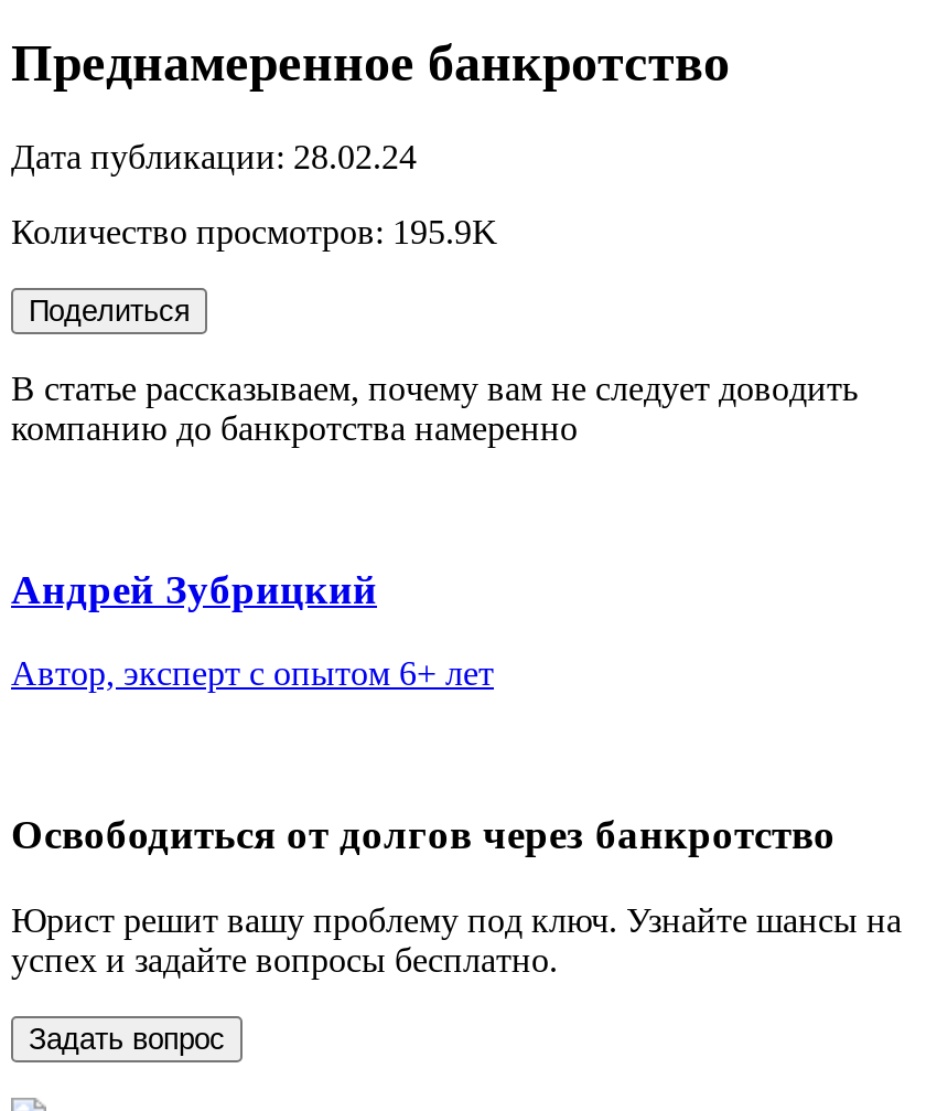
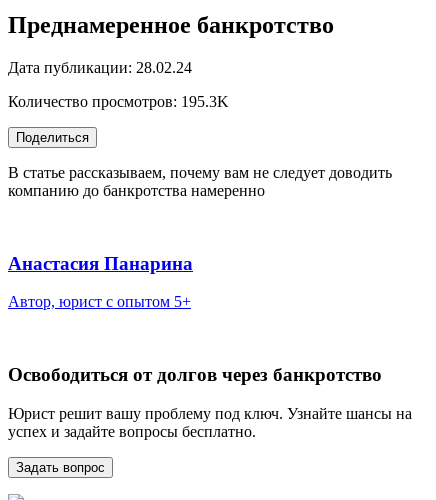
[11,212,498,250] Количество просмотров: 195.9K -> [8,93,229,110] Количество просмотров: 195.3K
[11,565,377,611] Андрей Зубрицкий -> [8,252,193,273] Анастасия Панарина
[11,655,494,692] Автор, эксперт с опытом 6+ лет -> [8,293,191,310] Автор, юрист с опытом 5+

